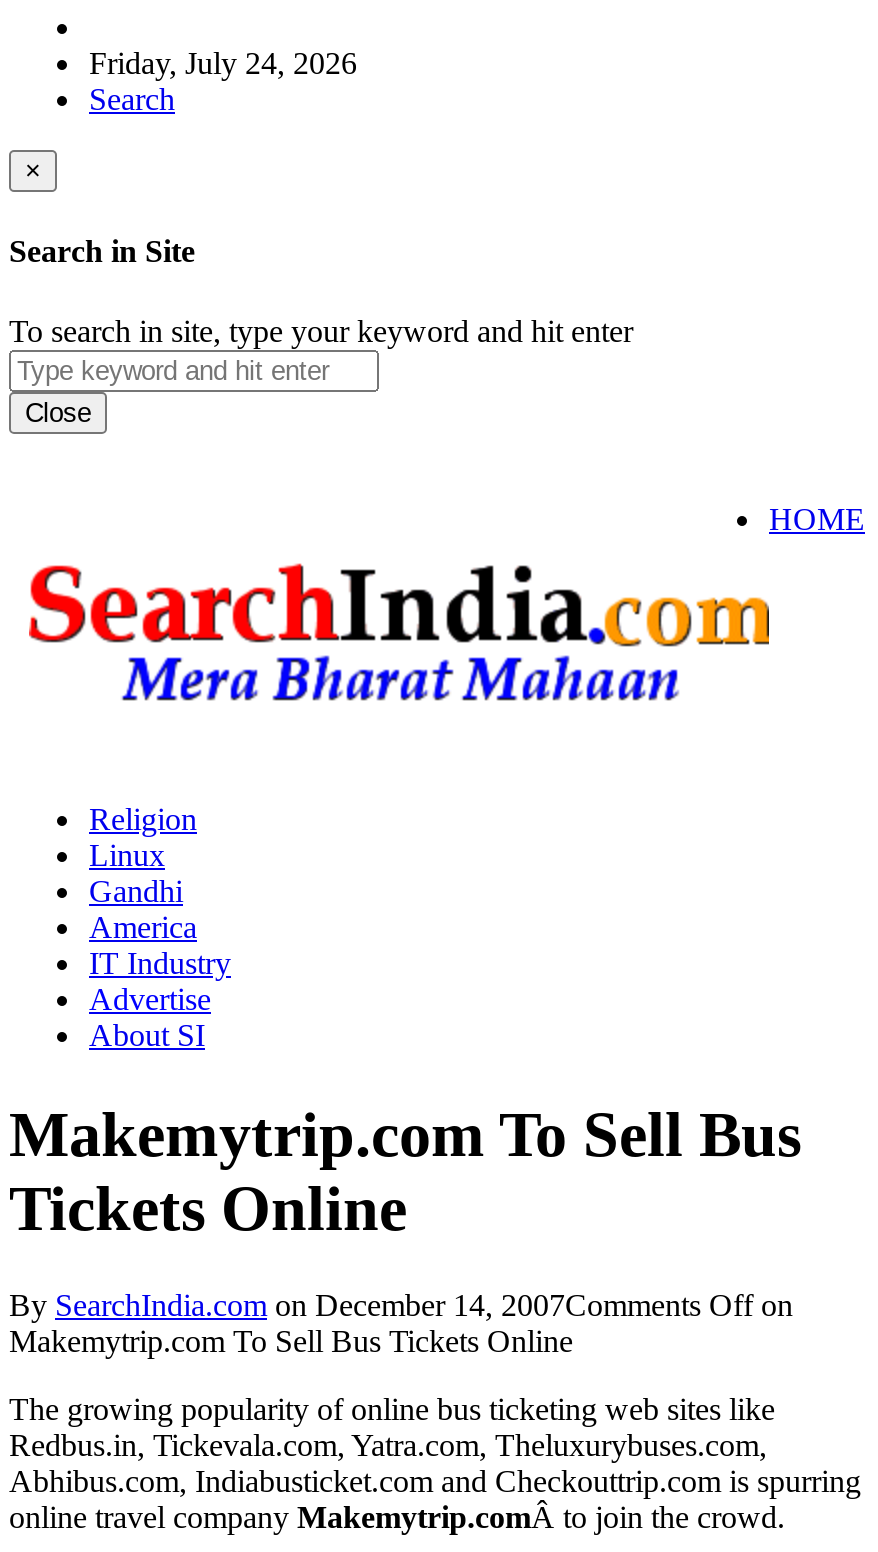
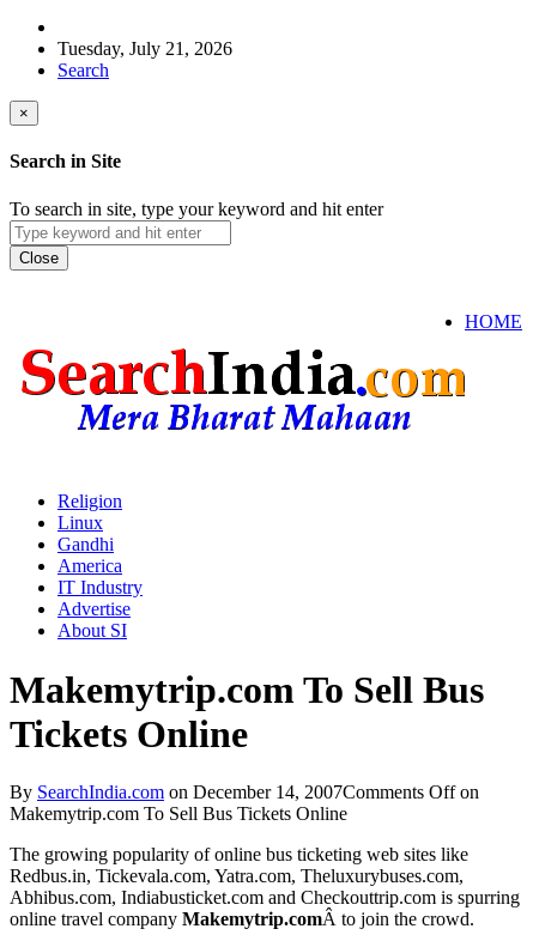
[89,46,357,80] Friday, July 24, 2026 -> [57,38,232,59] Tuesday, July 21, 2026

